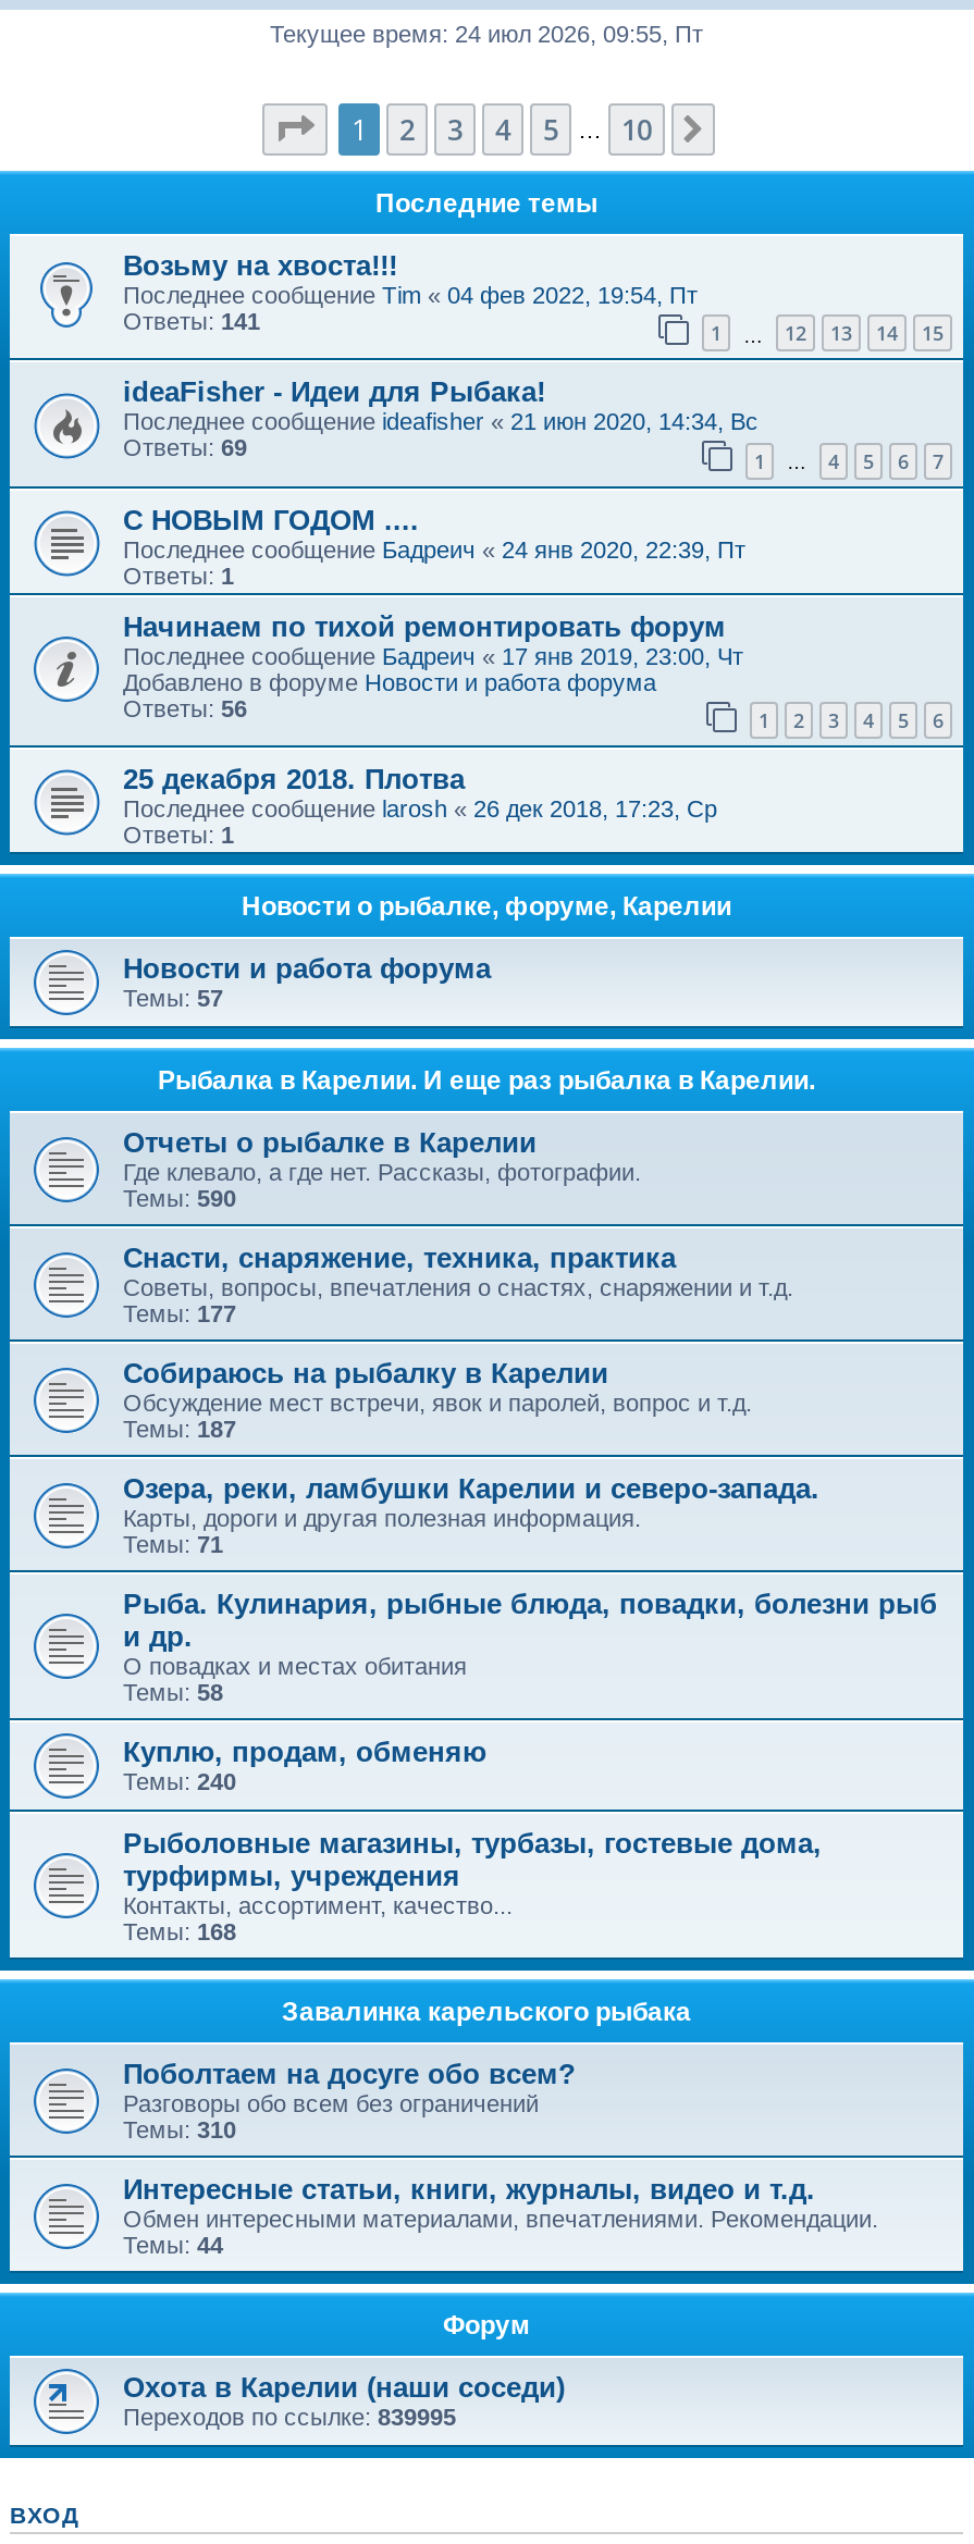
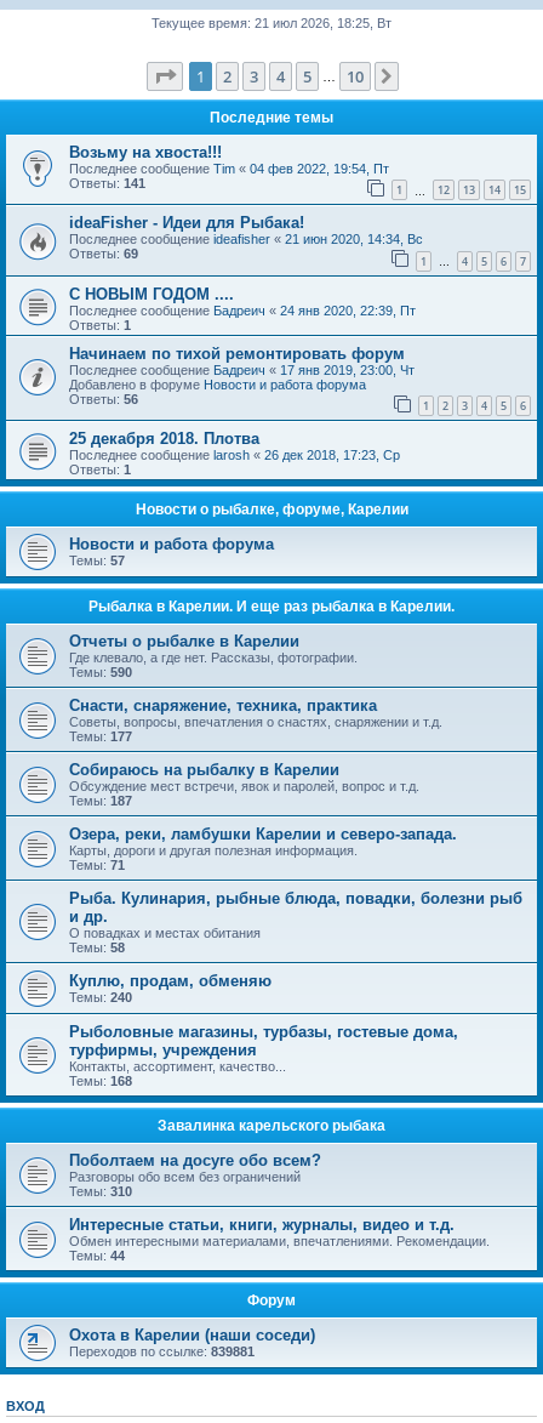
[270,21,703,47] Текущее время: 24 июл 2026, 09:55, Пт -> [152,16,391,30] Текущее время: 21 июл 2026, 18:25, Вт
[123,2405,456,2431] Переходов по ссылке:839995 -> [69,1345,255,1359] Переходов по ссылке:839881

